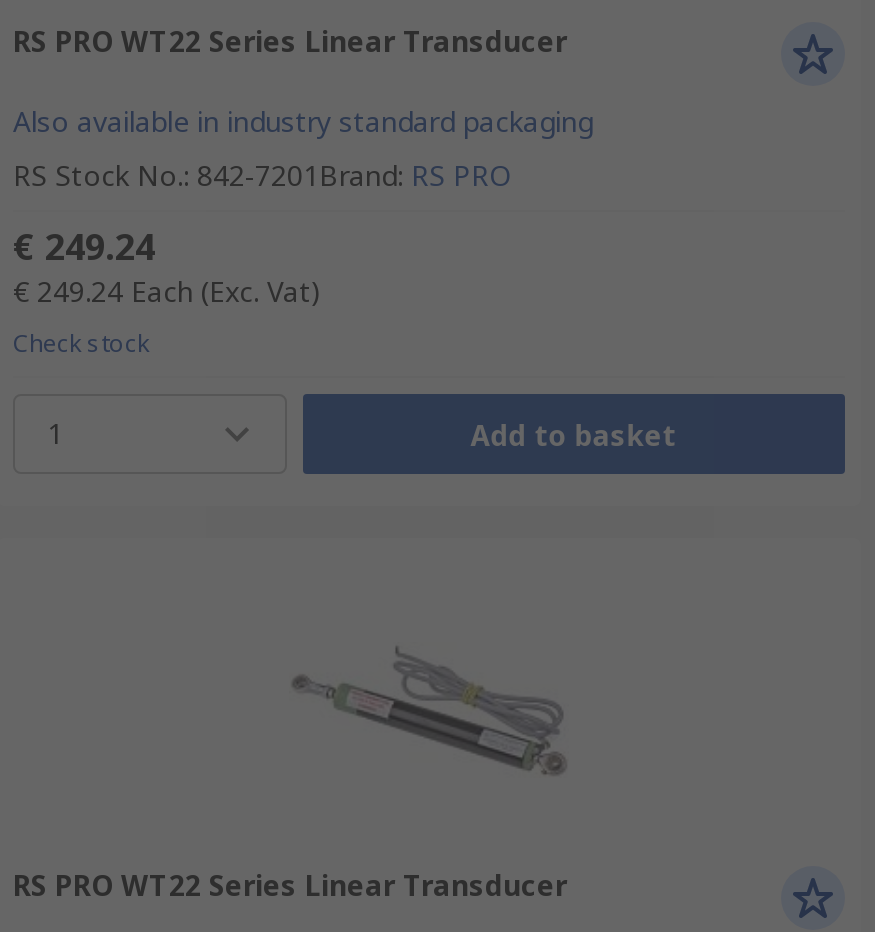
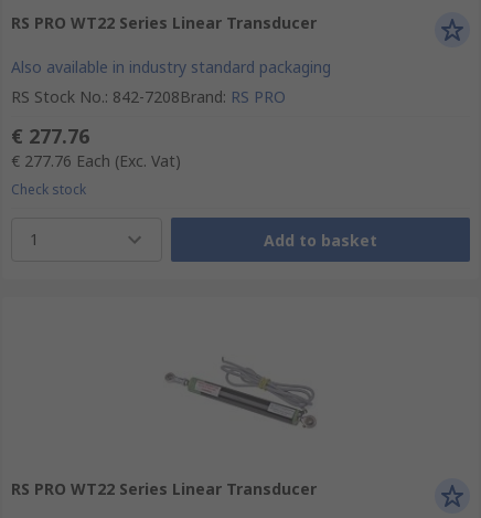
[13,156,511,194] RS Stock No.: 842-7201 Brand: RS PRO -> [11,86,286,107] RS Stock No.: 842-7208 Brand: RS PRO
[13,222,155,270] € 249.24 -> [11,123,89,149] € 277.76
[13,272,321,310] € 249.24 Each (Exc. Vat) -> [11,150,181,171] € 277.76 Each (Exc. Vat)

